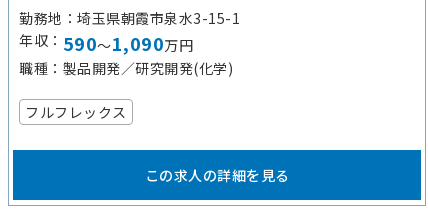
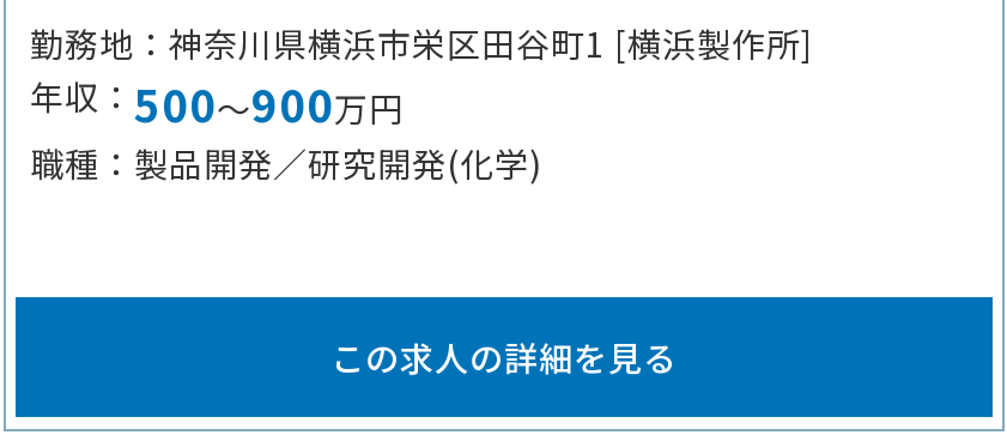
[77,8,240,28] 埼玉県朝霞市泉水3-15-1 -> [169,19,817,67] 神奈川県横浜市栄区田谷町1 [横浜製作所]
[19,30,193,56] 年収 590～1,090万円 -> [30,72,404,134] 年収 500～900万円
[25,102,126,122] フルフレックス -> none

